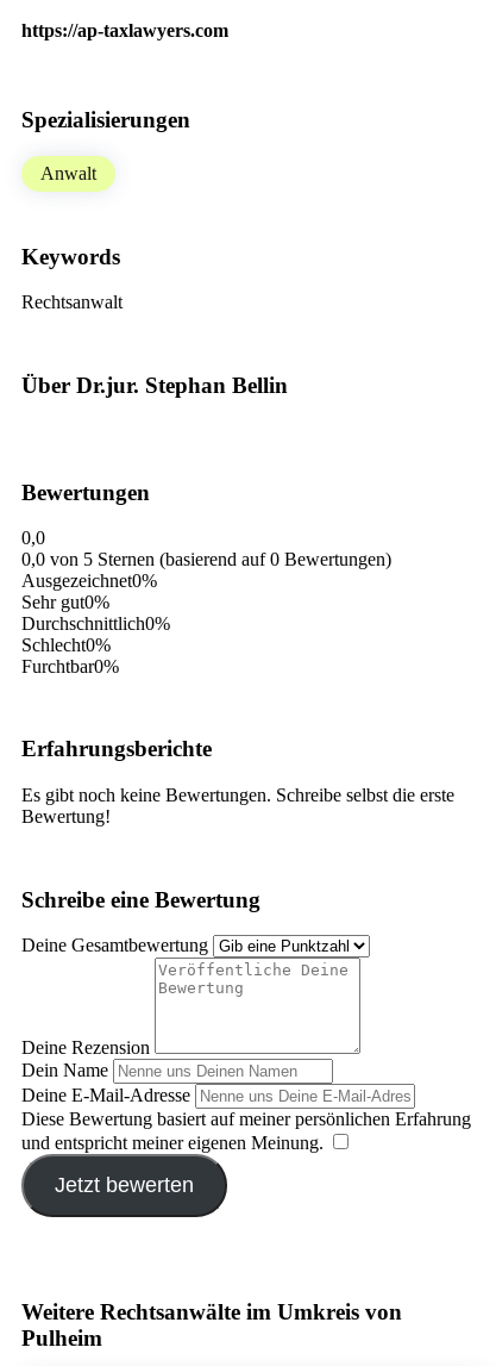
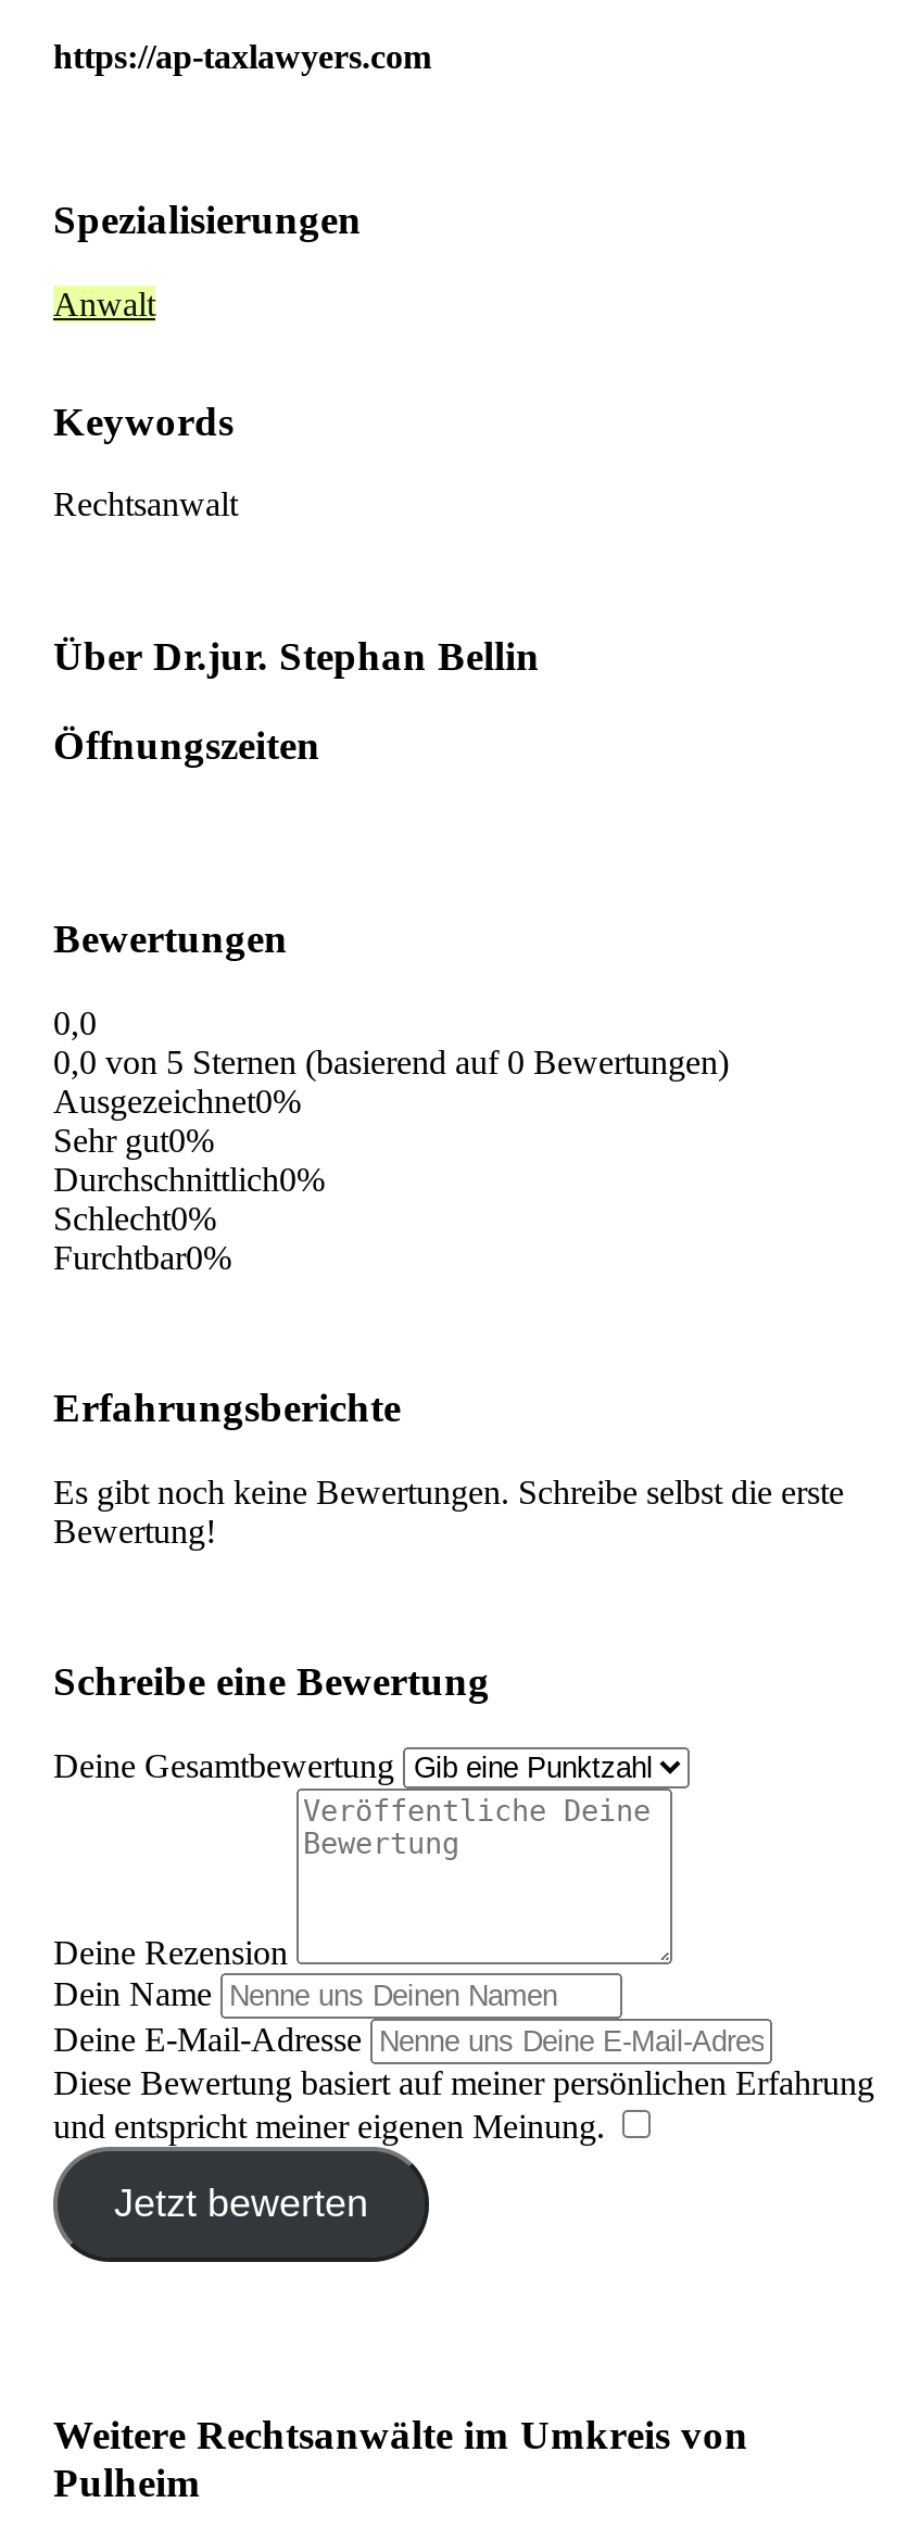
moved [21,244,288,398] -> [53,398,540,679]: Keywords | Rechtsanwalt | Über Dr.jur. Stephan Bellin
none -> [53,722,320,768] Öffnungszeiten

